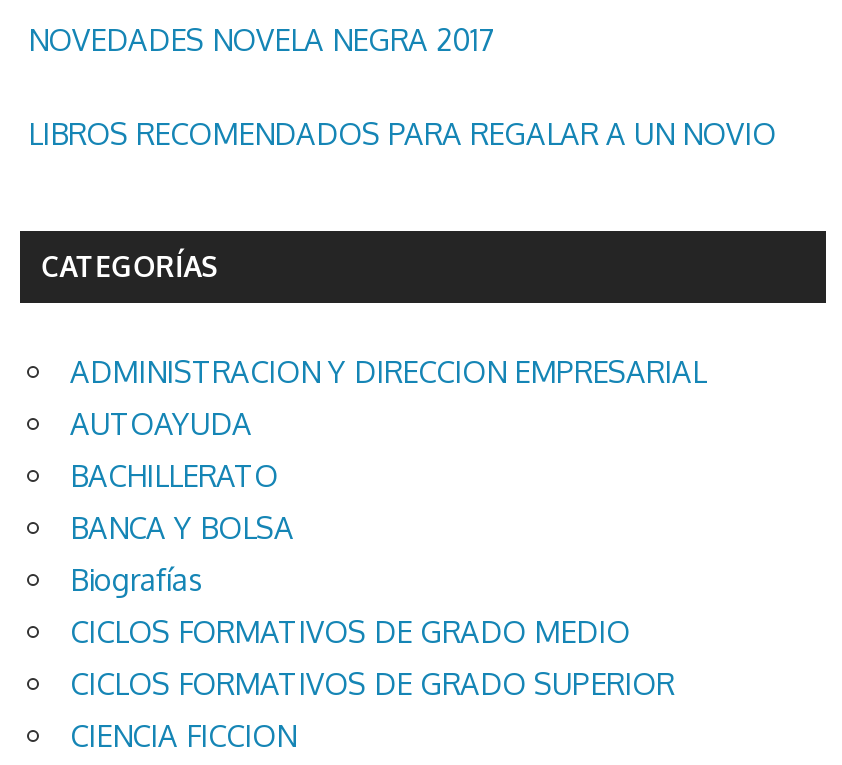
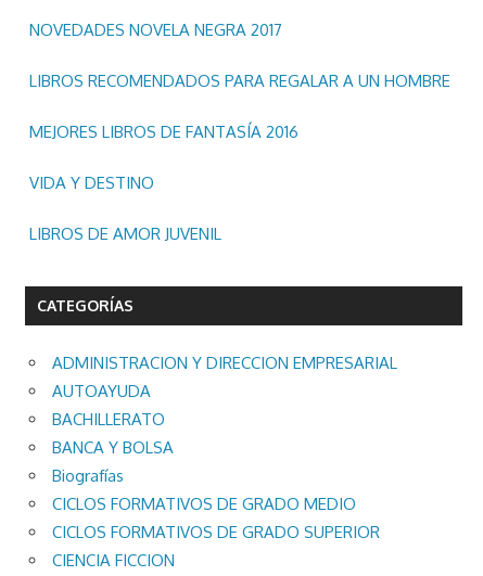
[28,114,776,152] LIBROS RECOMENDADOS PARA REGALAR A UN NOVIO -> [29,70,450,244] LIBROS RECOMENDADOS PARA REGALAR A UN HOMBRE | MEJORES LIBROS DE FANTASÍA 2016 | VIDA Y DESTINO | LIBROS DE AMOR JUVENIL

